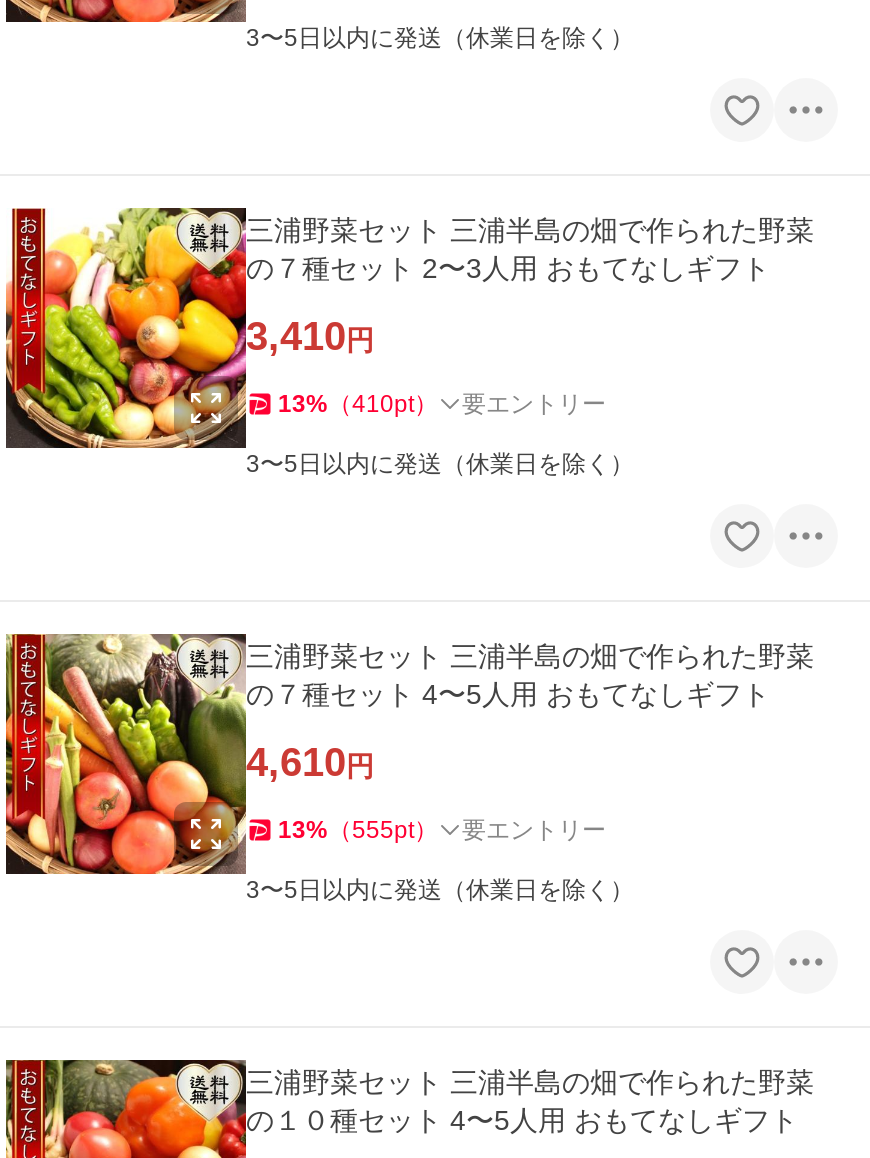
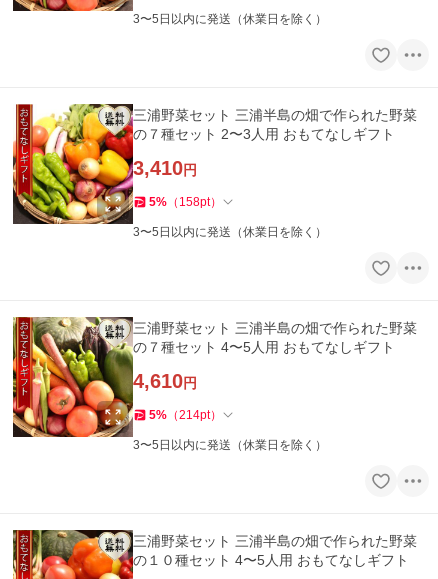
[278,390,606,418] 13%（410pt） | 要エントリー -> [149,195,222,209] 5%（158pt）
[278,816,606,844] 13%（555pt） | 要エントリー -> [149,408,222,422] 5%（214pt）

